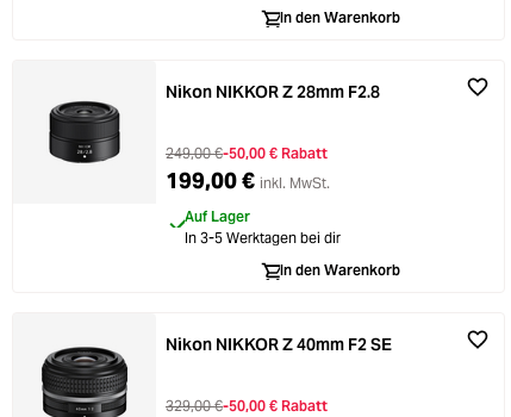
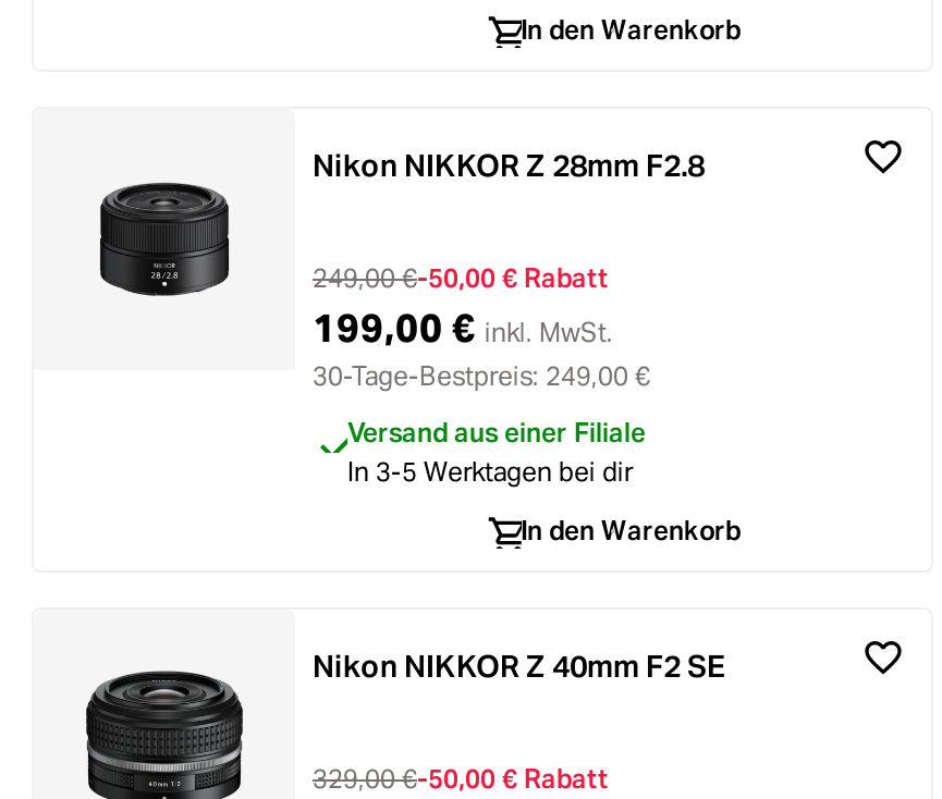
[185,207,250,225] Auf Lager -> [313,359,650,448] 30-Tage-Bestpreis: 249,00 € | Versand aus einer Filiale

